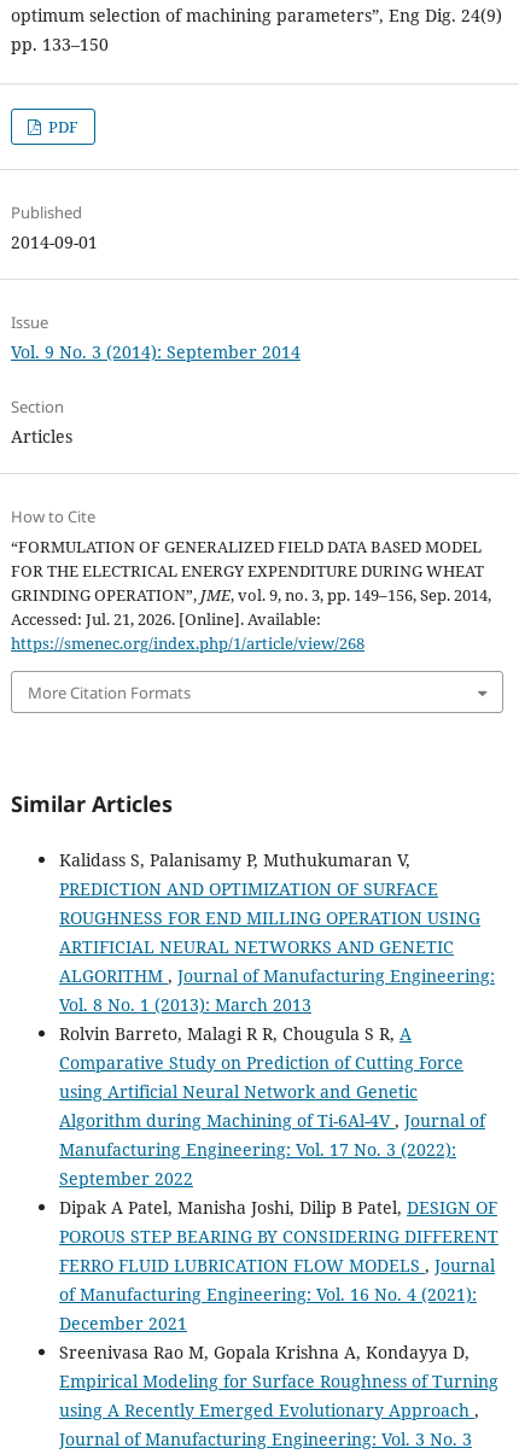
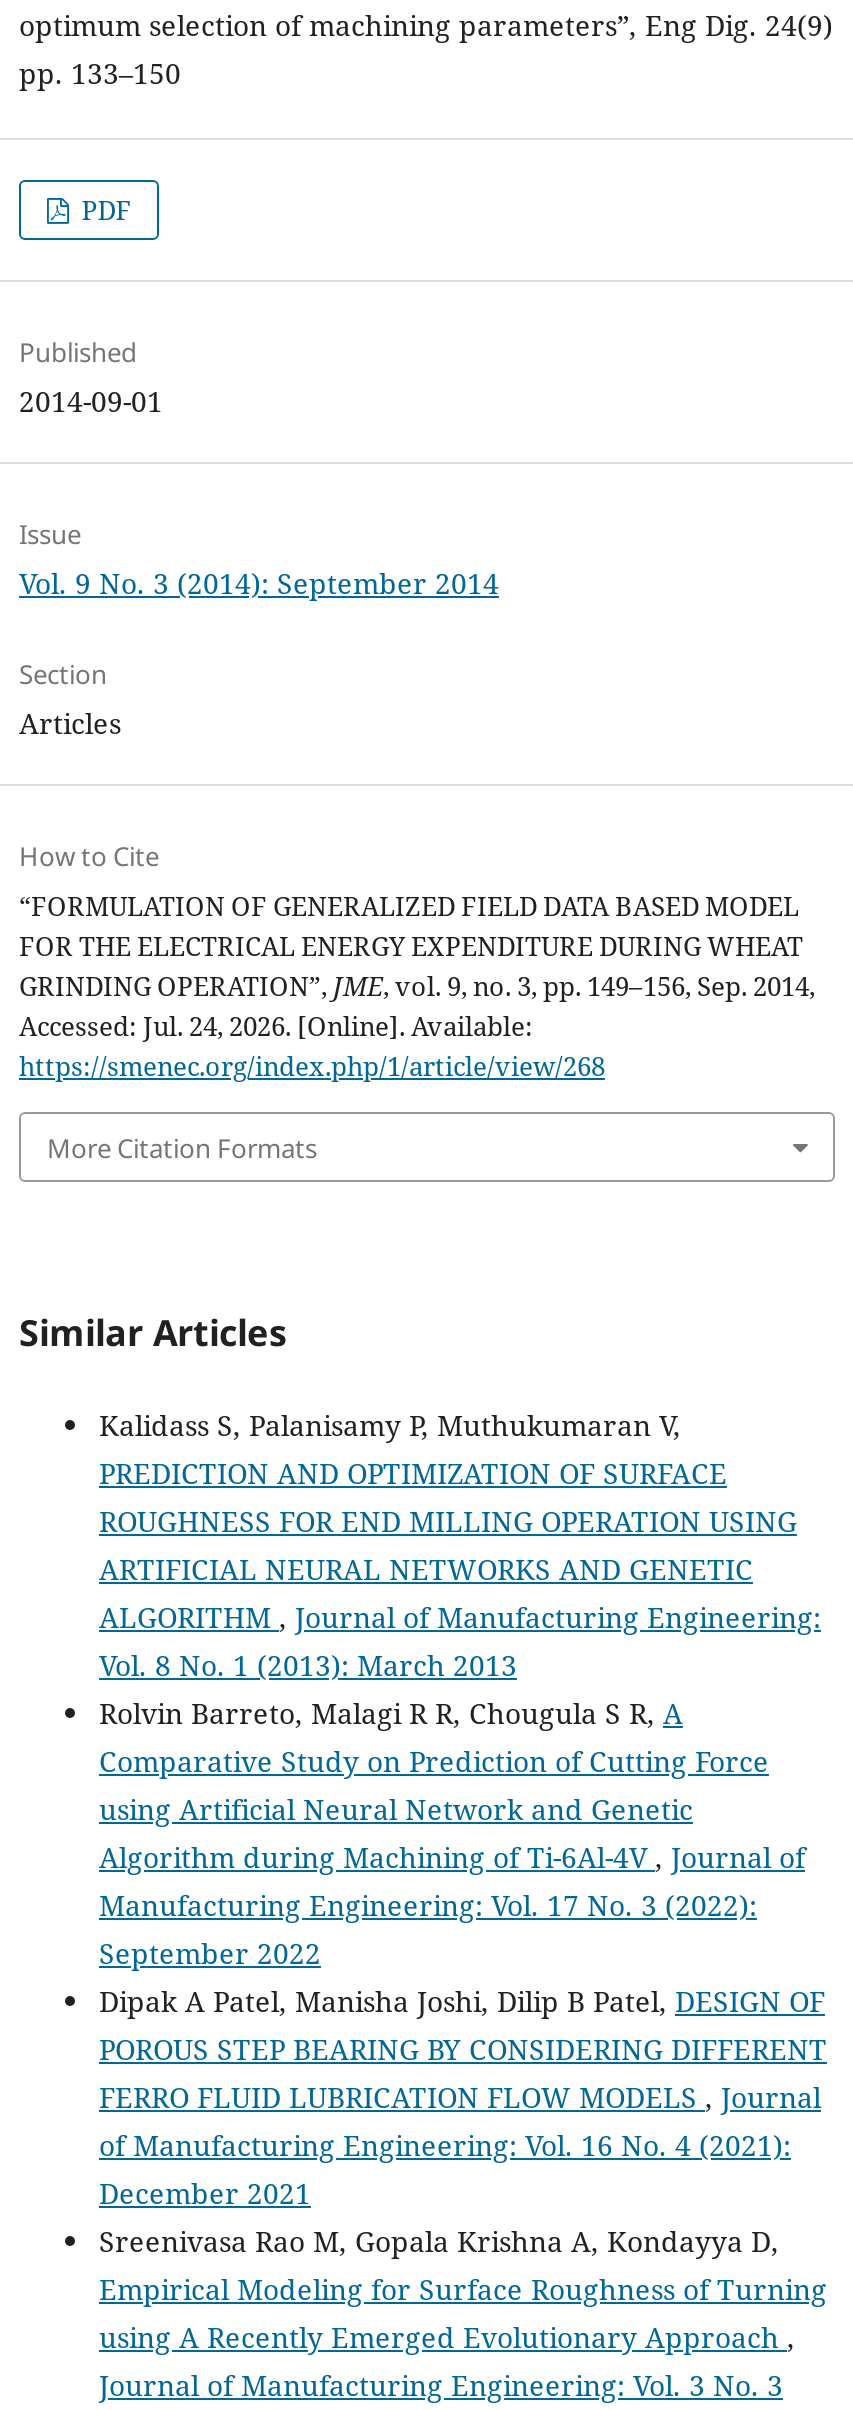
[11,609,321,630] Accessed: Jul. 21, 2026. [Online]. Available: -> [19,1009,533,1045] Accessed: Jul. 24, 2026. [Online]. Available:

